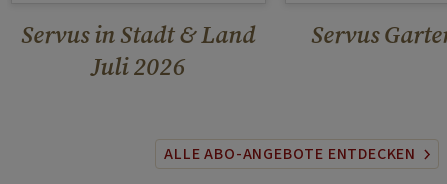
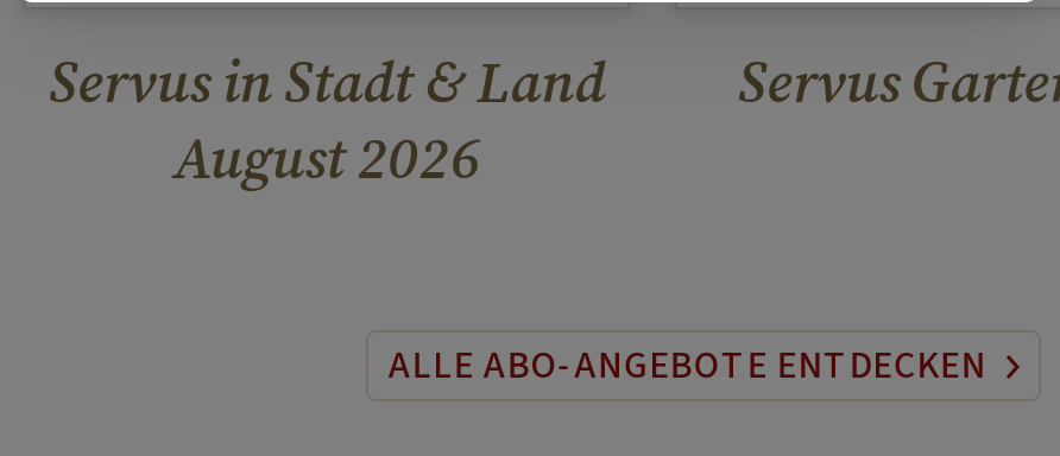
[91,50,185,83] Juli 2026 -> [173,119,480,197] August 2026

